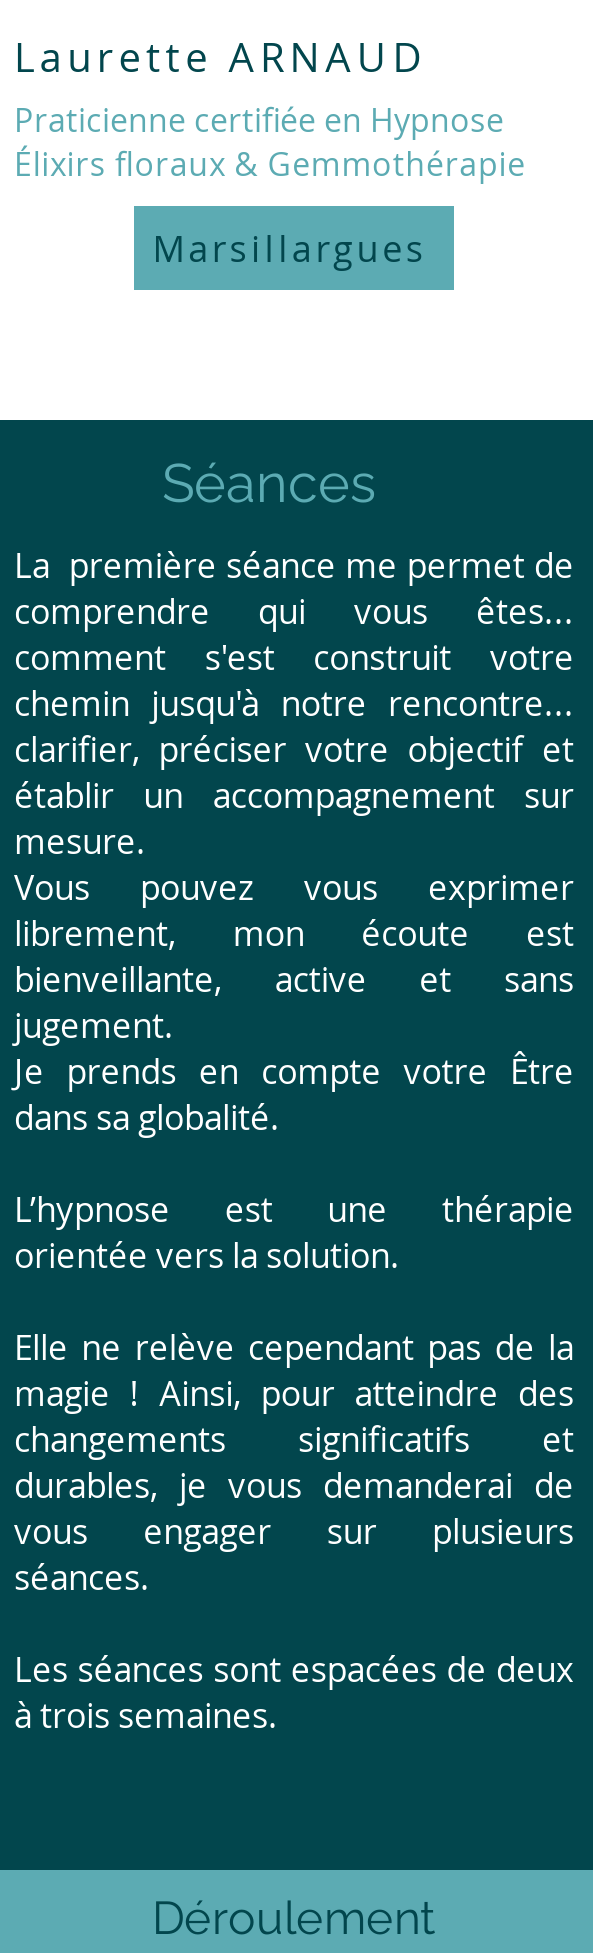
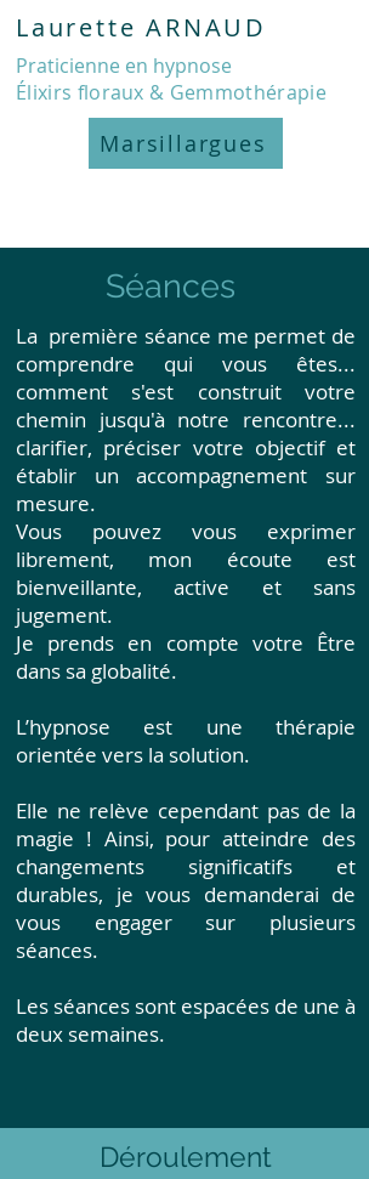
[14,98,512,142] Praticienne certifiée en Hypnose -> [16,52,232,79] Praticienne en hypnose
[14,1646,574,1738] Les séances sont espacées de deux | à trois semaines. -> [16,992,356,1048] Les séances sont espacées de une à | deux semaines.

